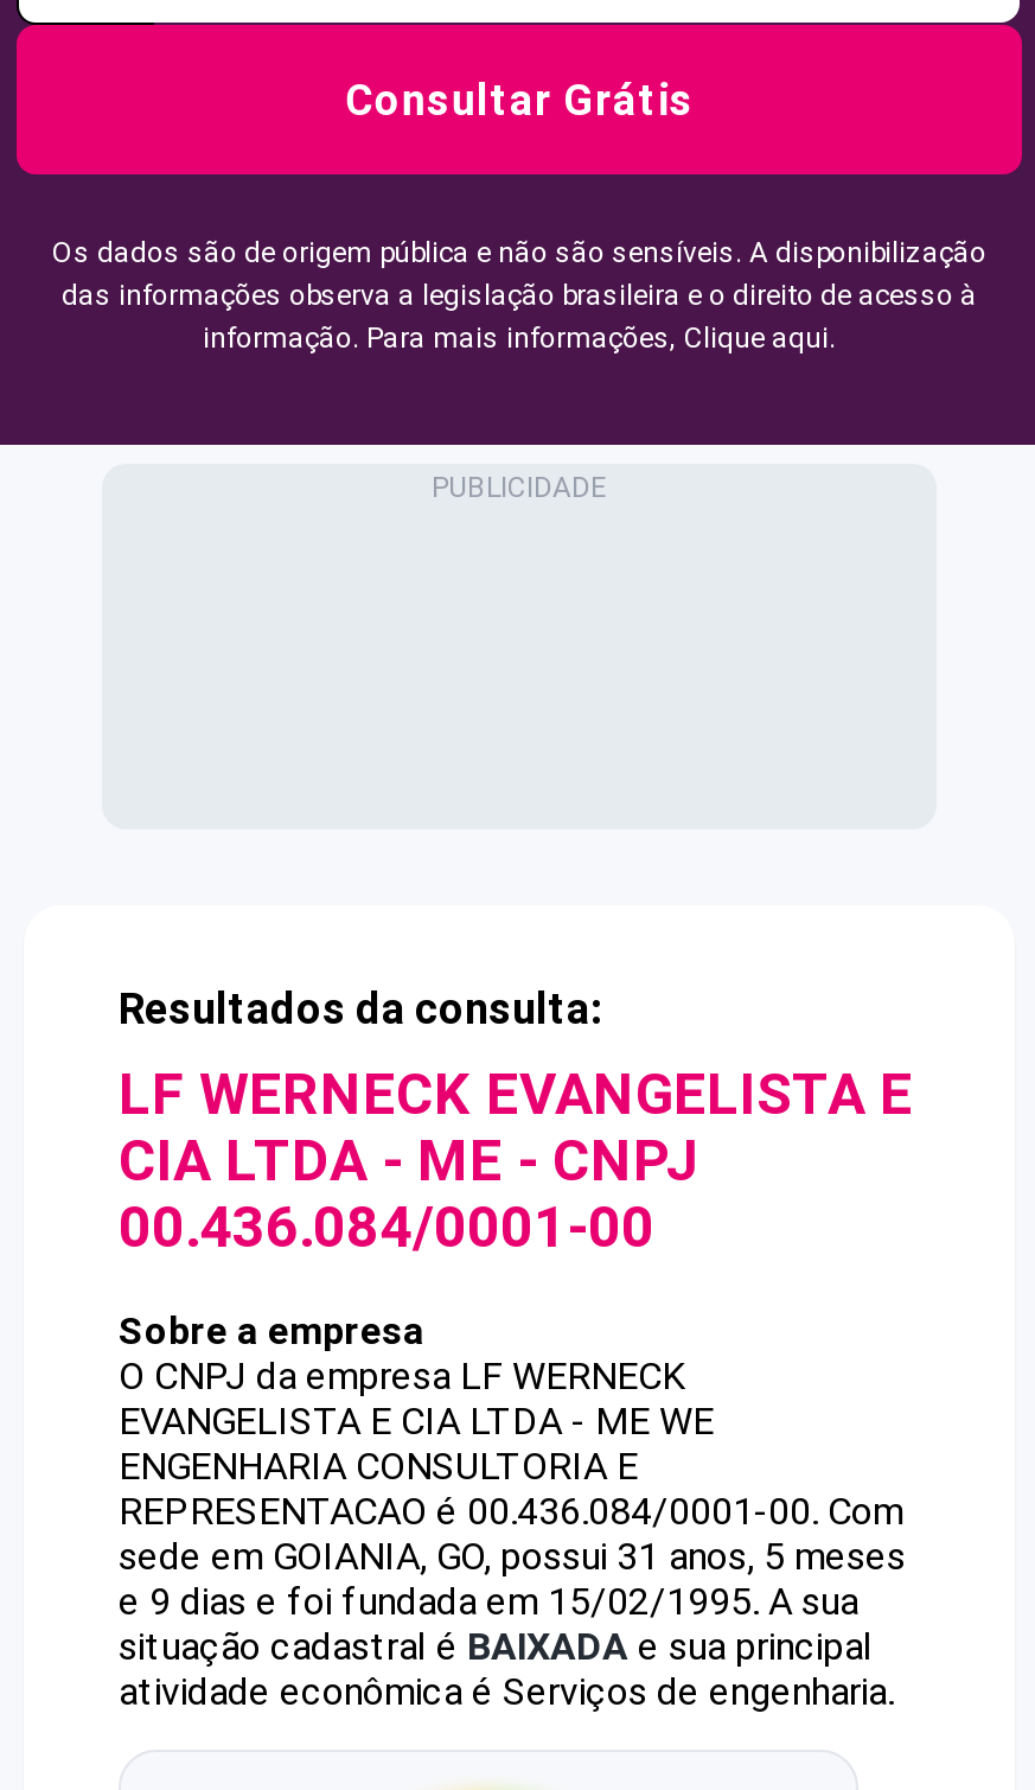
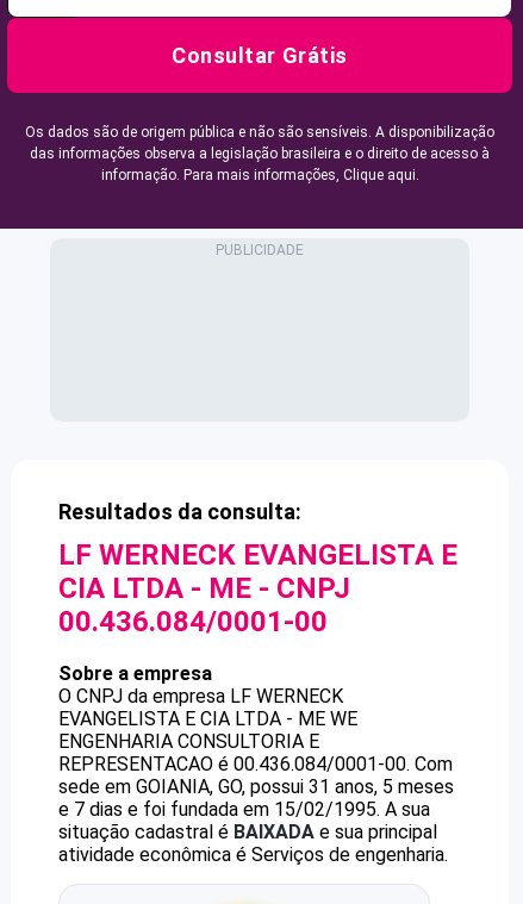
[119,1579,858,1624] e 9 dias e foi fundada em 15/02/1995. A sua -> [58,798,430,821] e 7 dias e foi fundada em 15/02/1995. A sua

